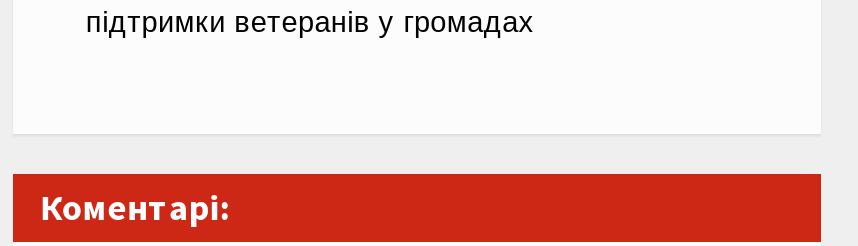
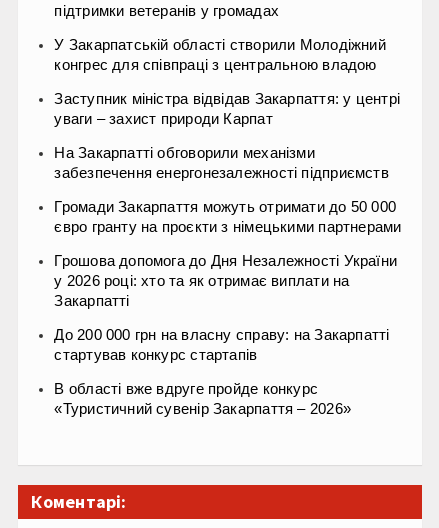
none -> [54,37,401,417] У Закарпатській області створили Молодіжний | конгрес для співпраці з центральною владою | Заступник міністра відвідав Закарпаття: у центрі | уваги – захист природи Карпат | На Закарпатті обговорили механізми | забезпечення енергонезалежності підприємств | Громади Закарпаття можуть отримати до 50 000 | євро гранту на проєкти з німецькими партнерами | Грошова допомога до Дня Незалежності України | у 2026 році: хто та як отримає виплати на | Закарпатті | До 200 000 грн на власну справу: на Закарпатті | стартував конкурс стартапів | В області вже вдруге пройде конкурс | «Туристичний сувенір Закарпаття – 2026»

